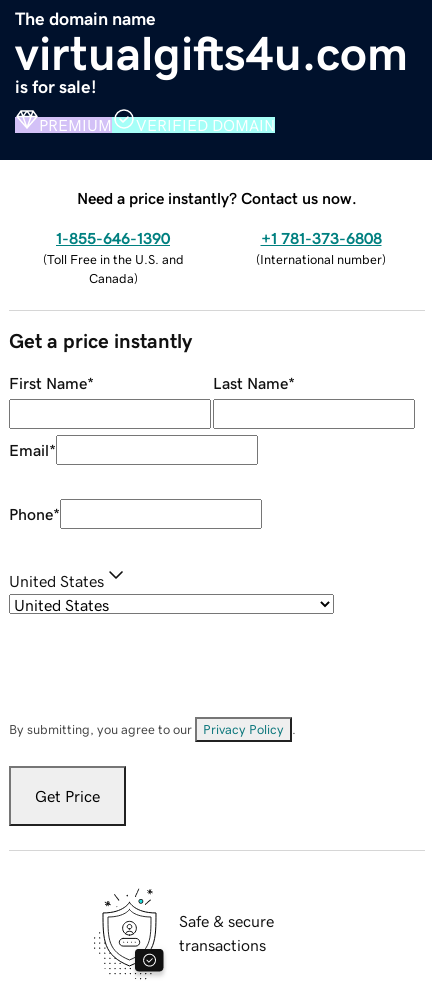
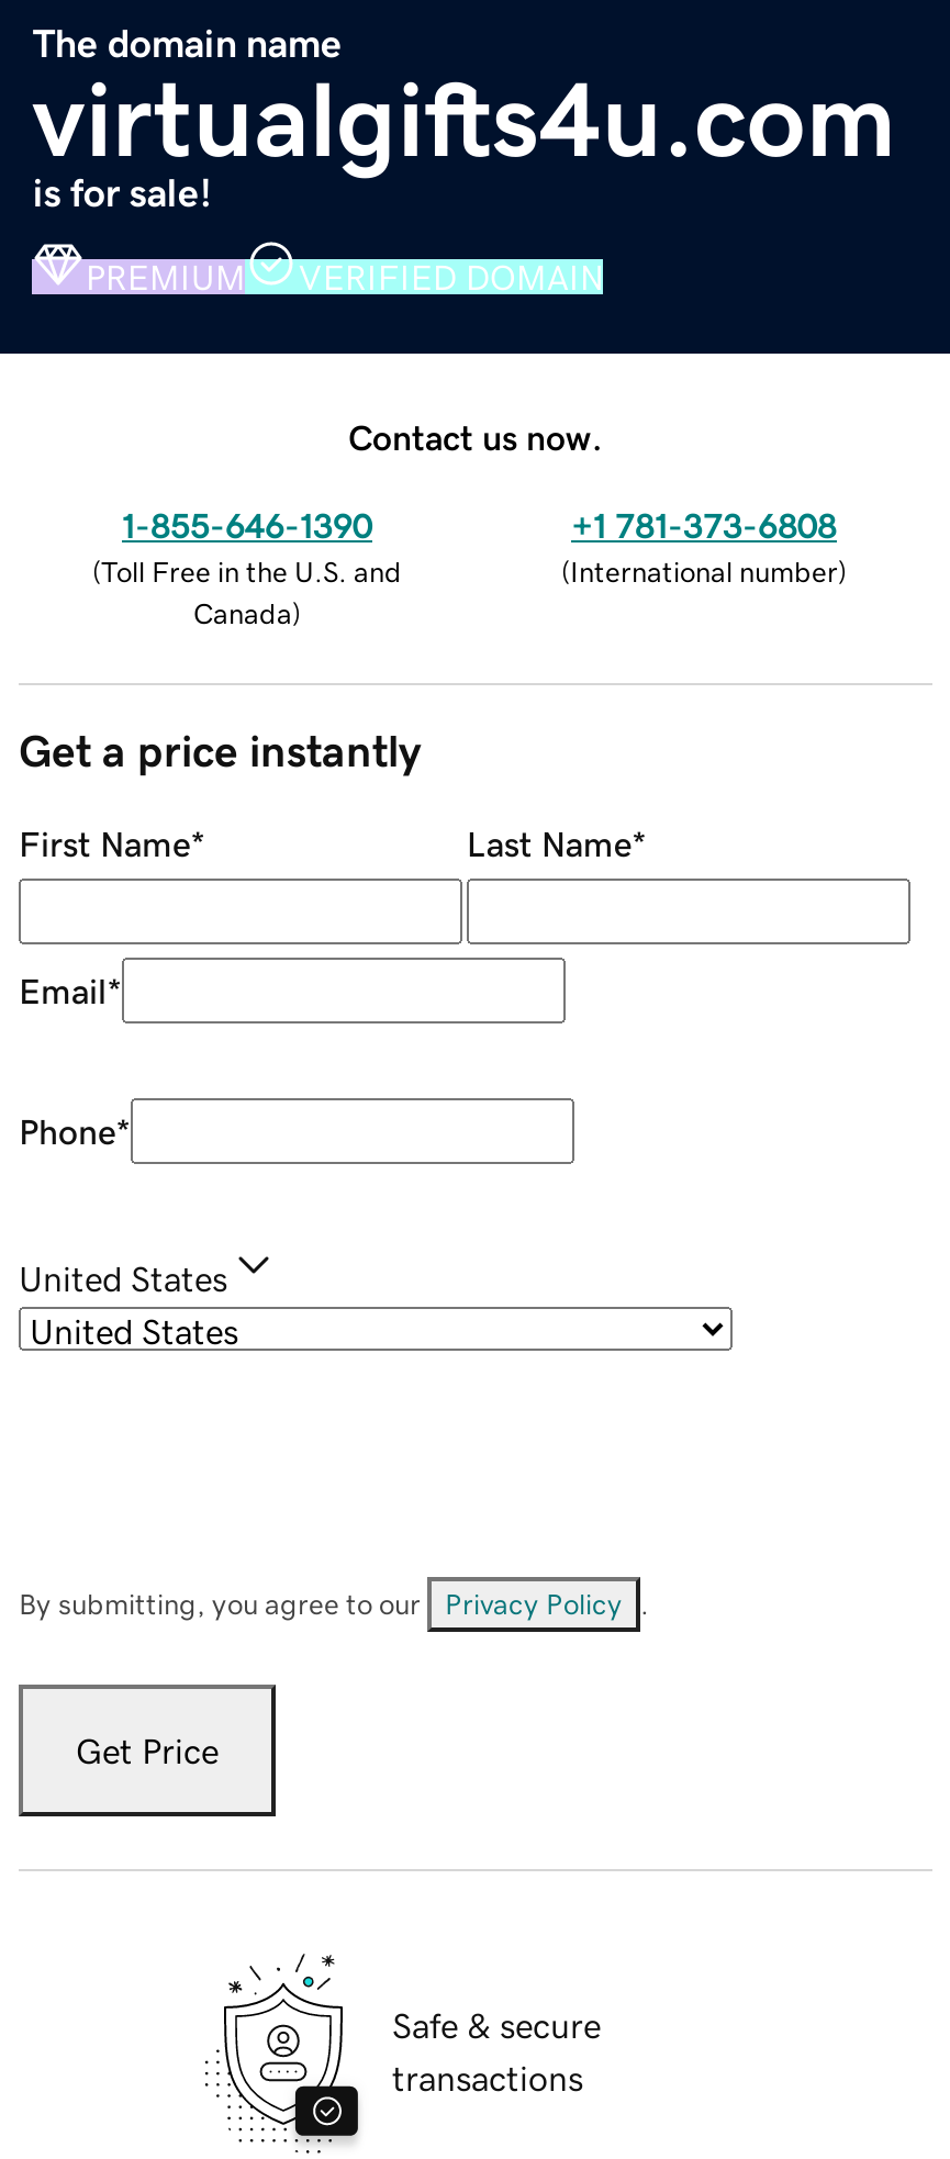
[77,190,357,206] Need a price instantly? Contact us now. -> [348,419,603,454] Contact us now.

